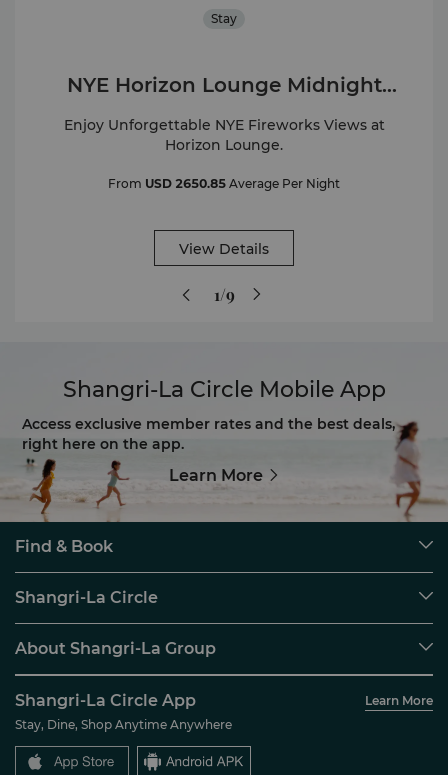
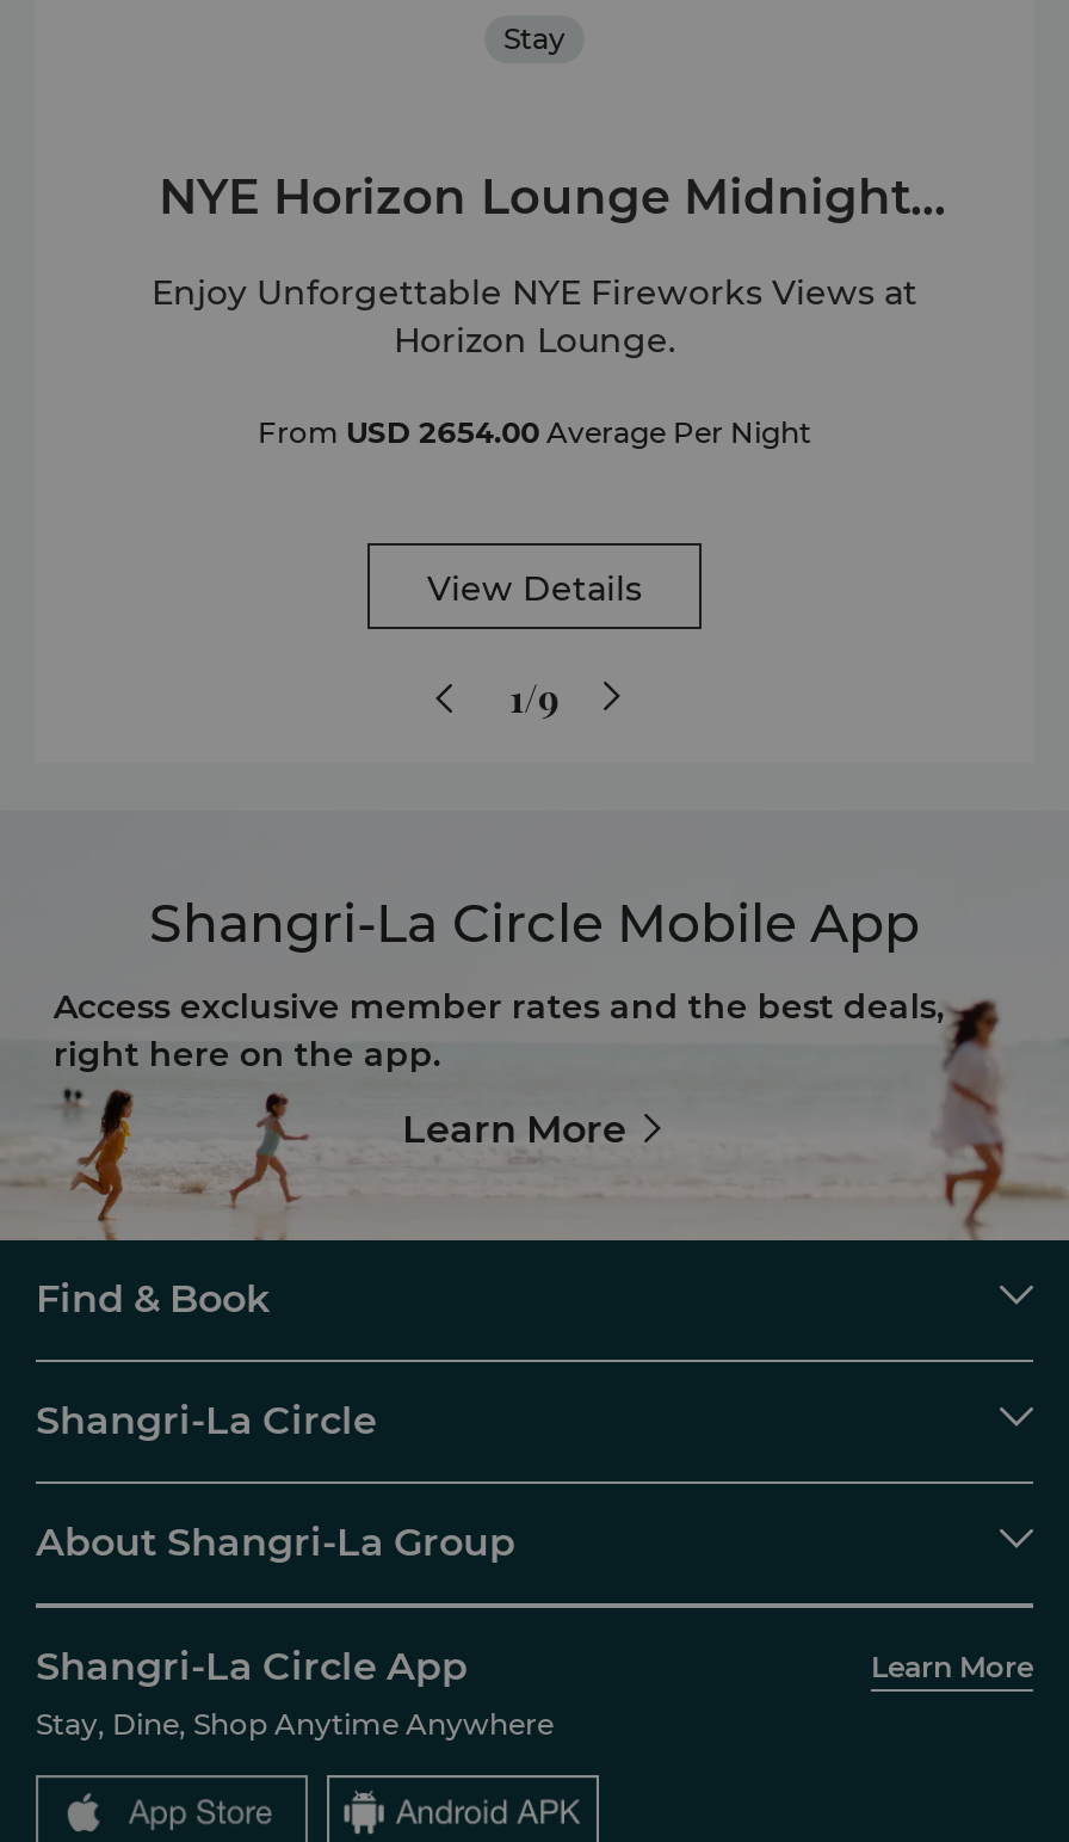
[108,176,340,191] From USD 2650.85 Average Per Night -> [258,415,811,451] From USD 2654.00 Average Per Night

